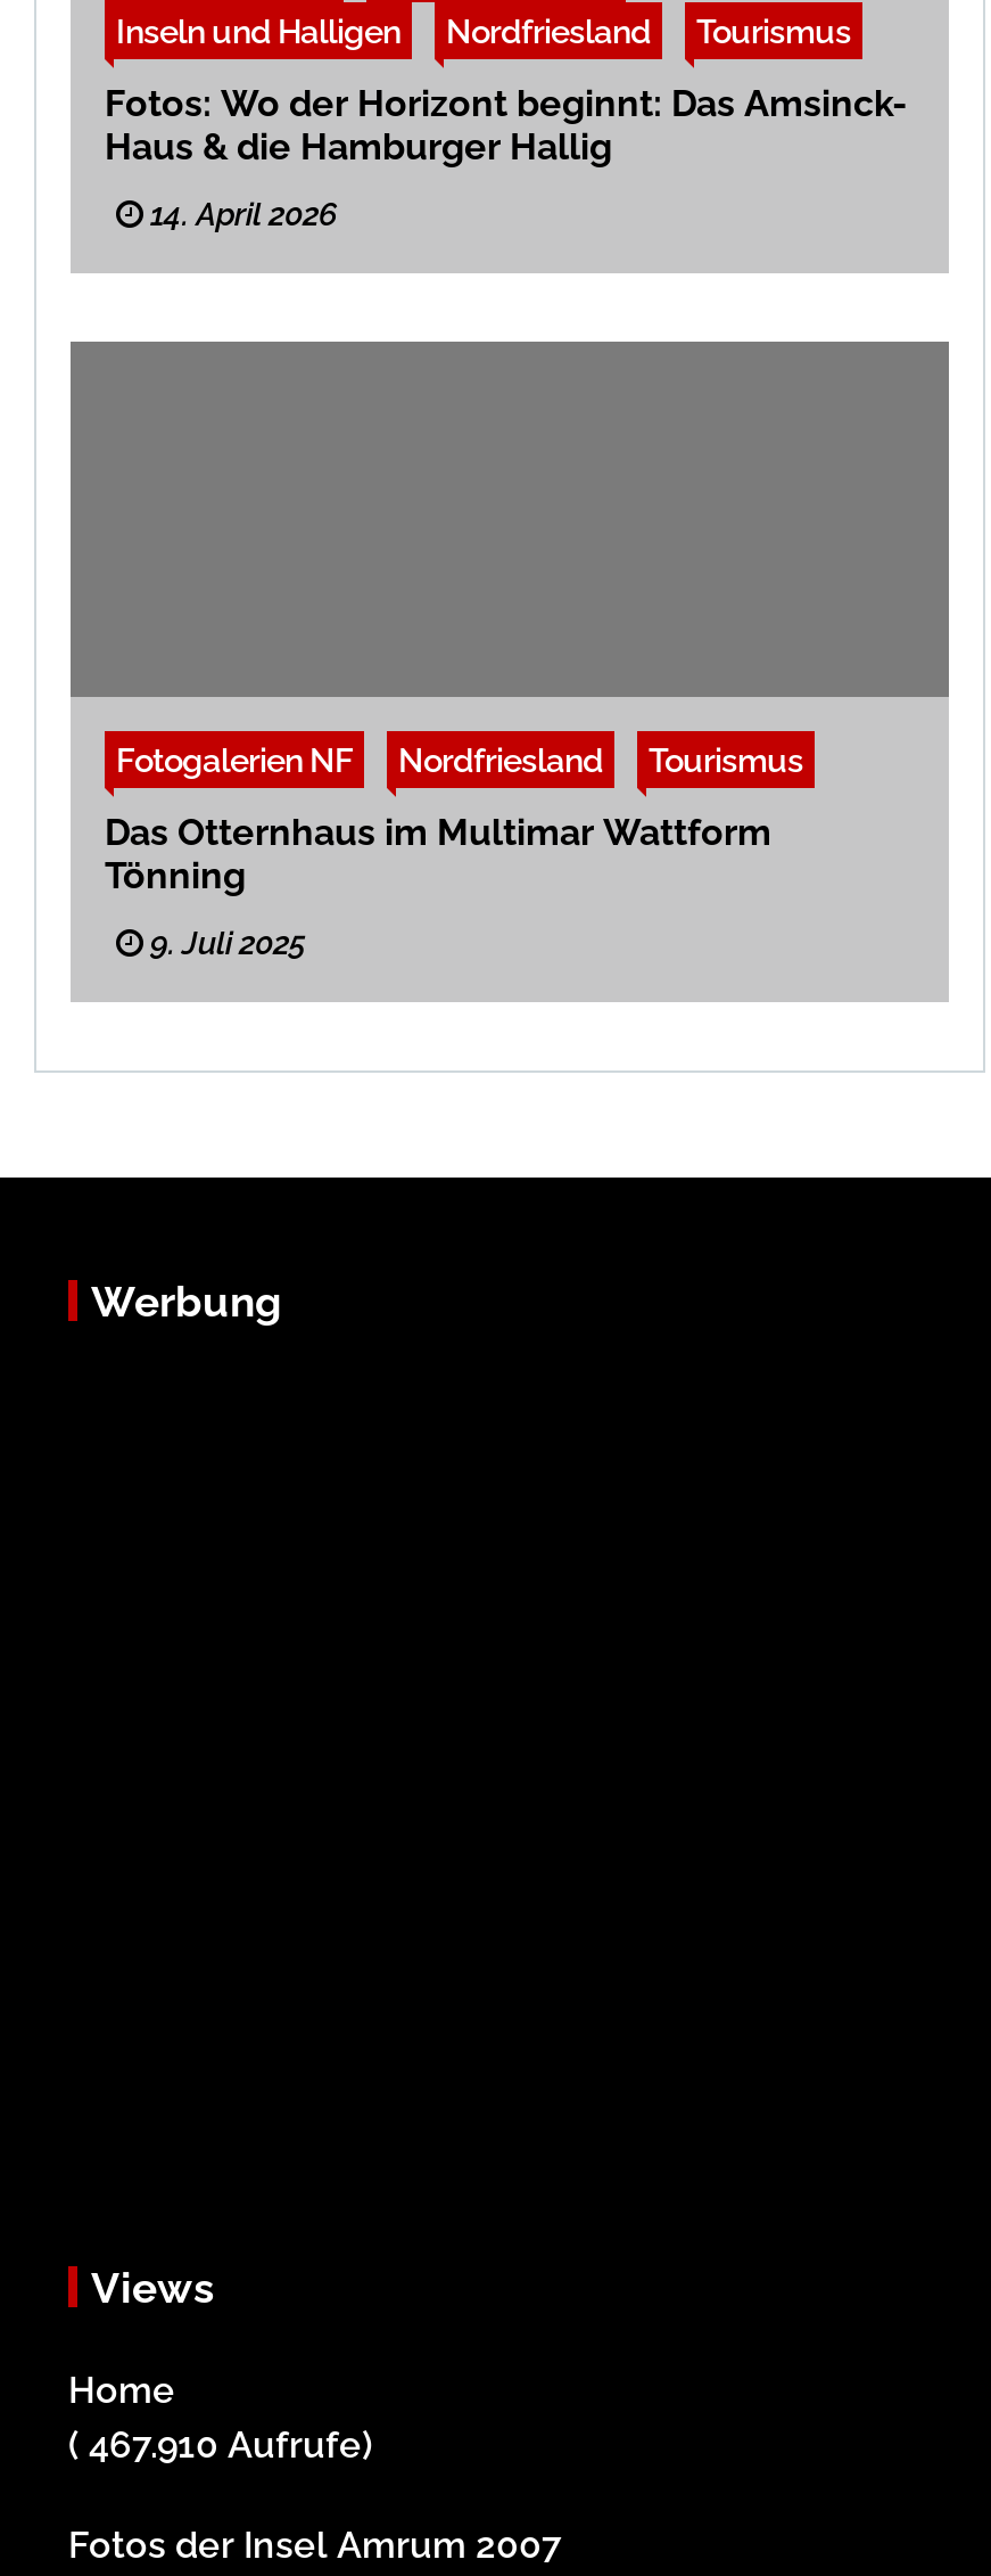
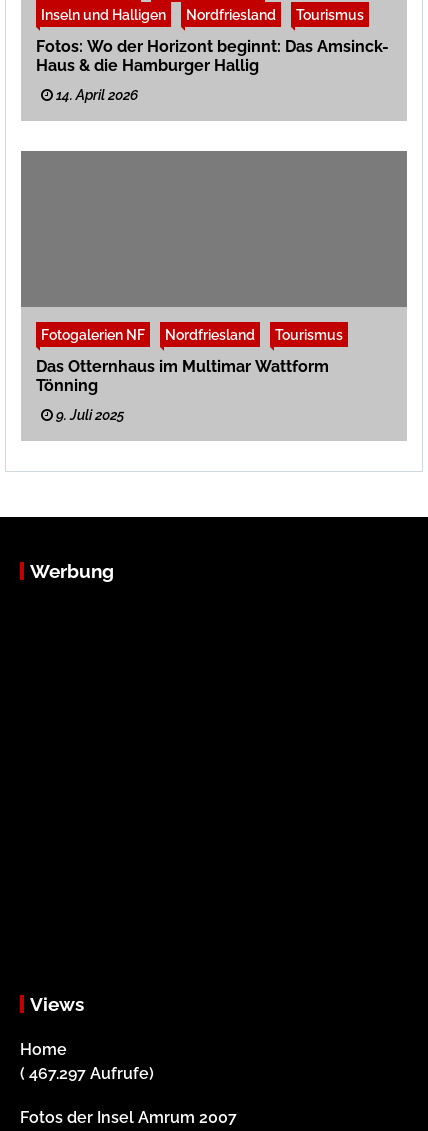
[68,2424,373,2468] ( 467.910 Aufrufe) -> [20,1064,154,1083] ( 467.297 Aufrufe)

